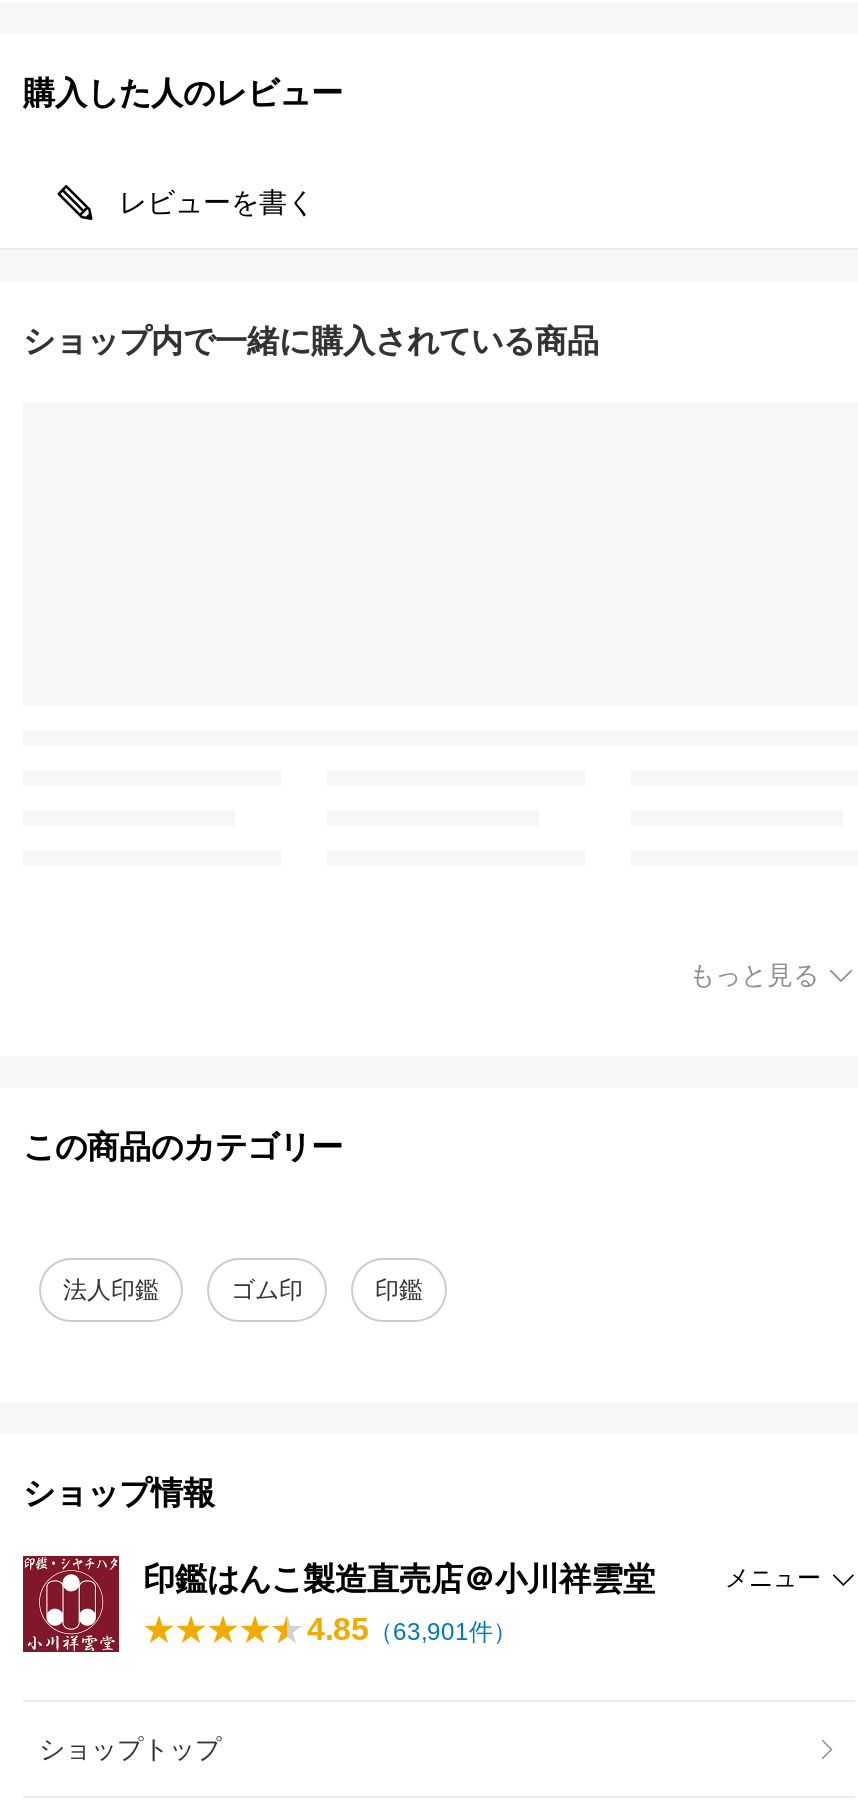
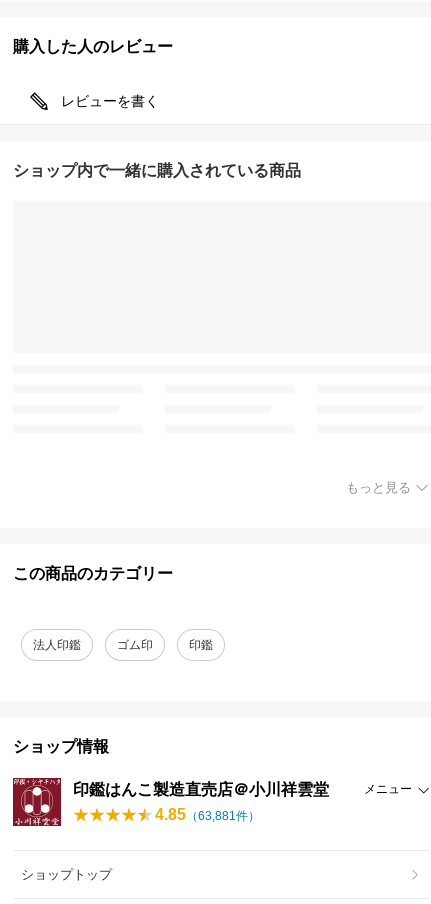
[307,1612,517,1646] 4.85（63,901件） -> [155,806,260,823] 4.85（63,881件）

